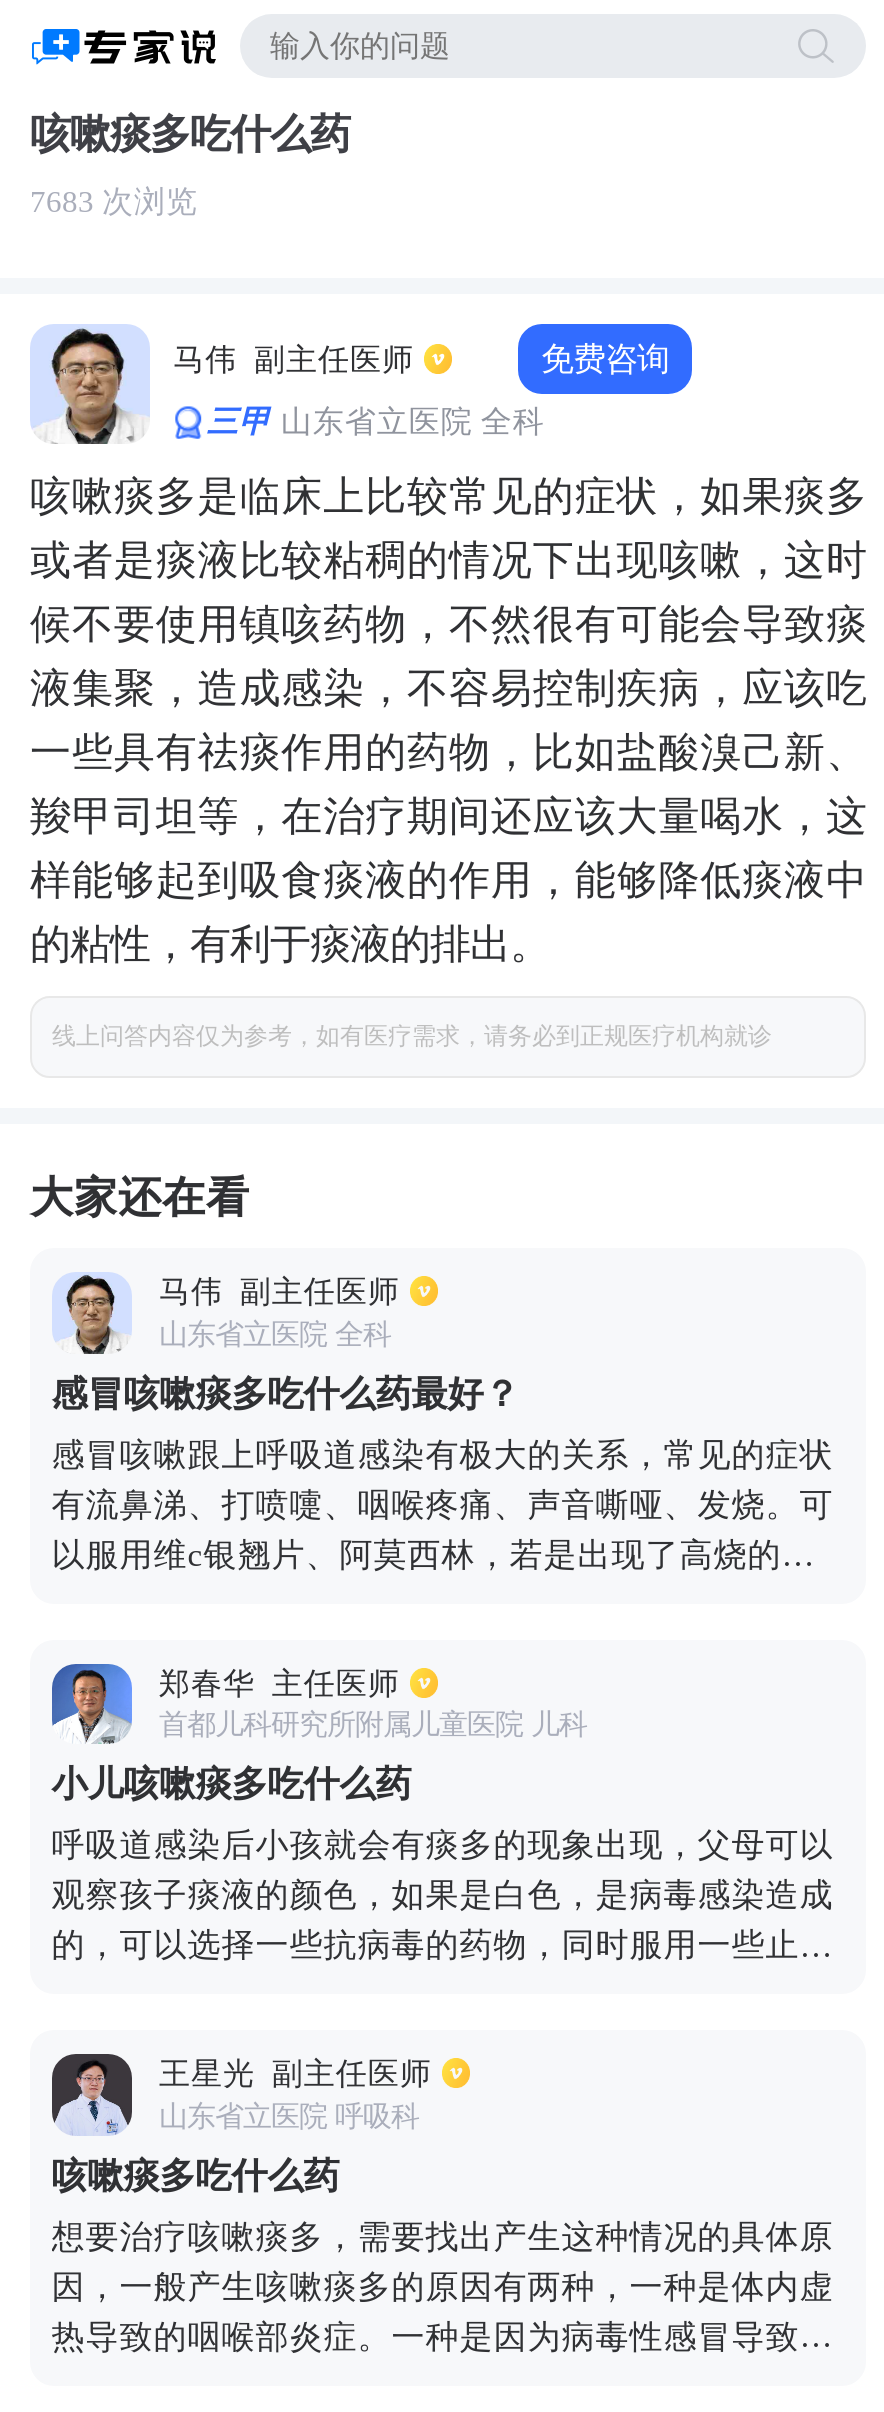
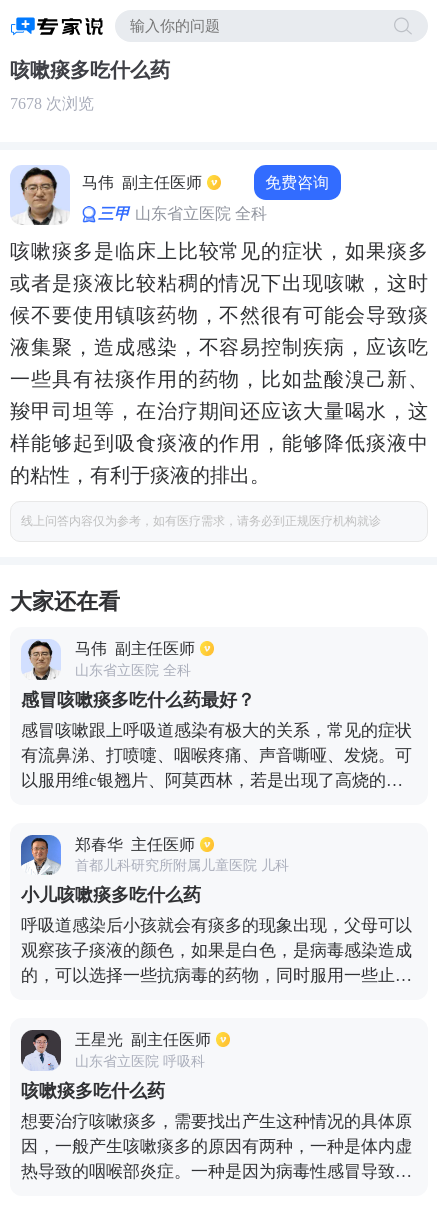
[30,184,198,218] 7683 次浏览 -> [10,95,94,112] 7678 次浏览

